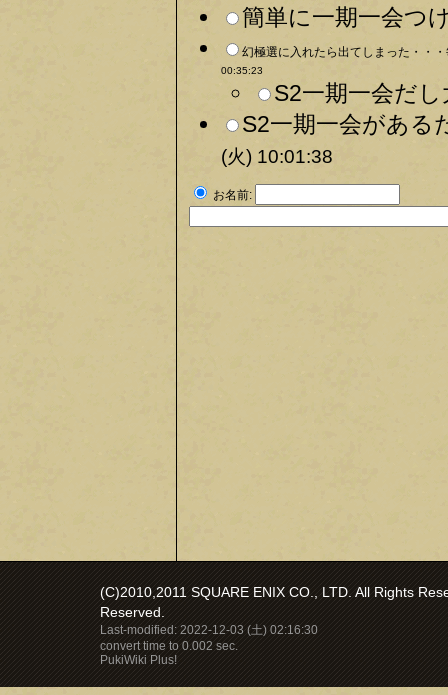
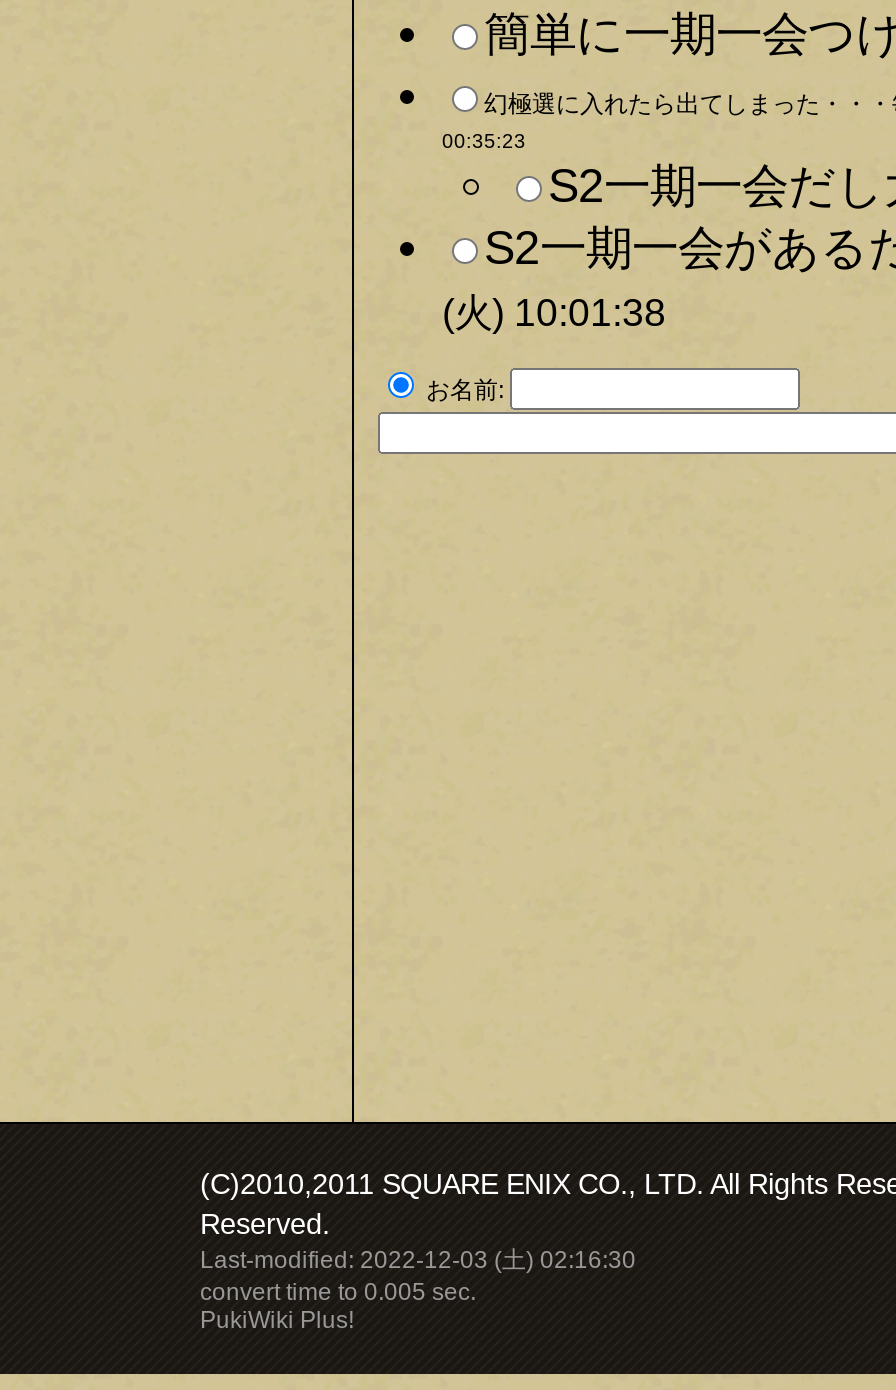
[100,639,238,653] convert time to 0.002 sec. -> [200,1278,476,1306] convert time to 0.005 sec.

